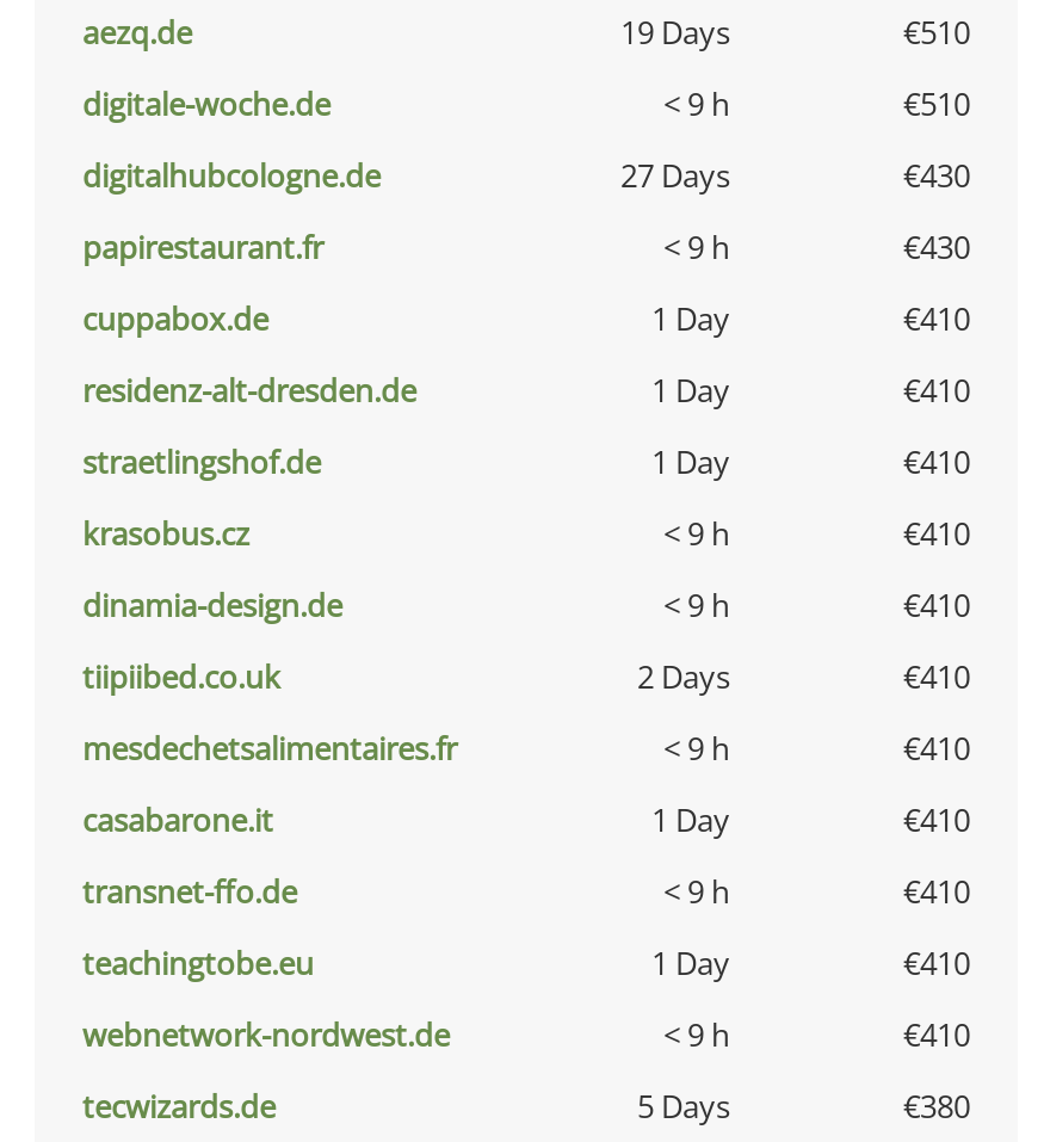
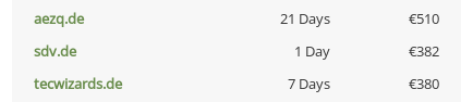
[620,11,730,54] 19 Days -> [280,9,330,28] 21 Days
[82,83,970,341] digitale-woche.de | < 9 h | €510 | digitalhubcologne.de | 27 Days | €430 | papirestaurant.fr | < 9 h | €430 | cuppabox.de -> [34,41,76,61] sdv.de
[82,298,970,1057] €410 | residenz-alt-dresden.de | 1 Day | €410 | straetlingshof.de | 1 Day | €410 | krasobus.cz | < 9 h | €410 | dinamia-design.de | < 9 h | €410 | tiipiibed.co.uk | 2 Days | €410 | mesdechetsalimentaires.fr | < 9 h | €410 | casabarone.it | 1 Day | €410 | transnet-ffo.de | < 9 h | €410 | teachingtobe.eu | 1 Day | €410 | webnetwork-nordwest.de | < 9 h | €410 -> [409,41,439,61] €382
[637,1085,730,1128] 5 Days -> [287,74,330,94] 7 Days

